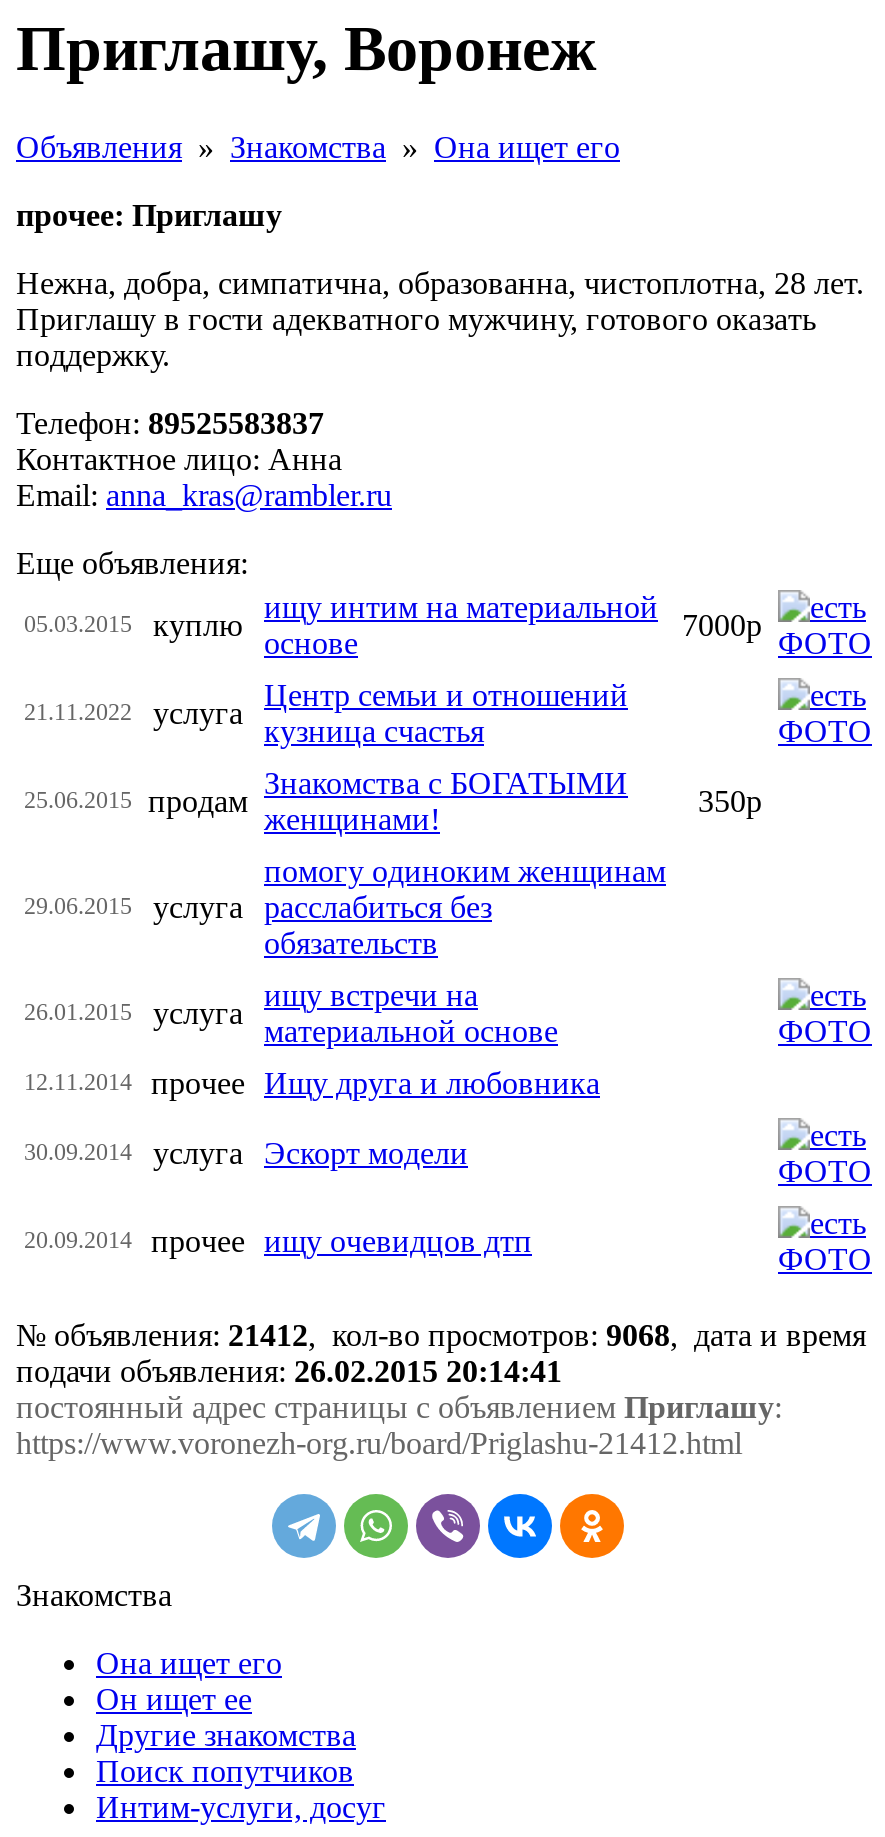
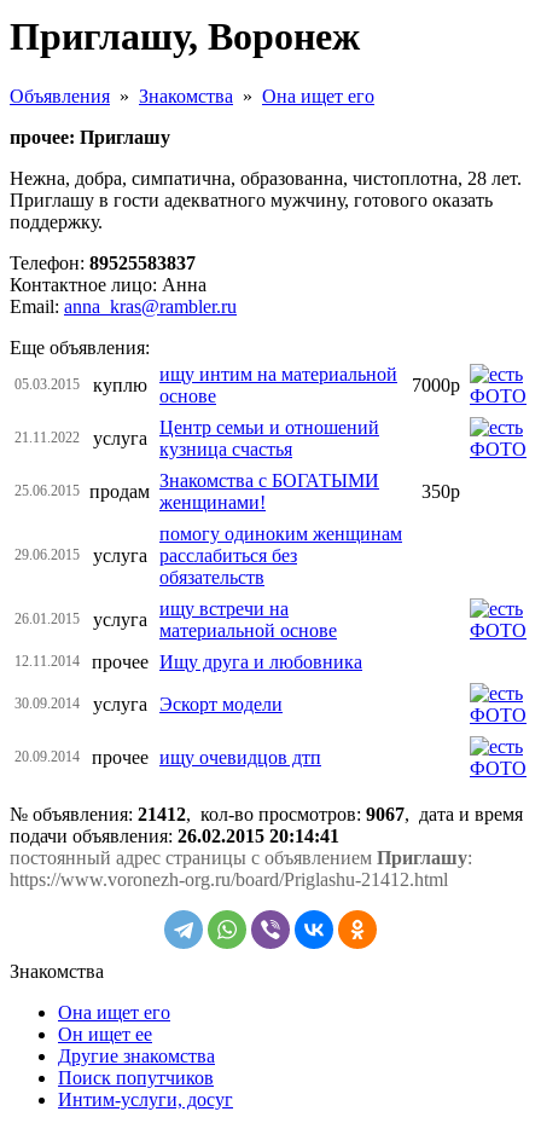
[16,1318,866,1352] № объявления: 21412, кол-во просмотров: 9068, дата и время -> [10,804,523,824] № объявления: 21412, кол-во просмотров: 9067, дата и время

